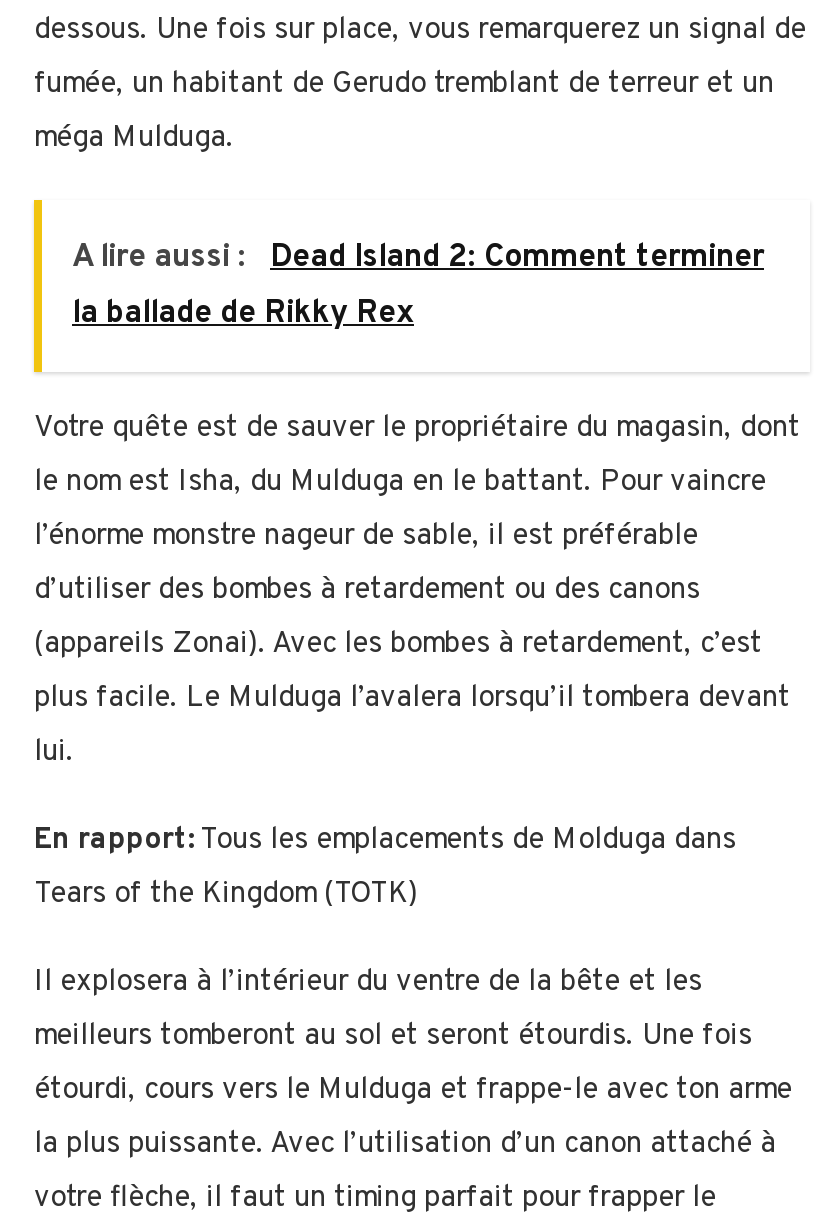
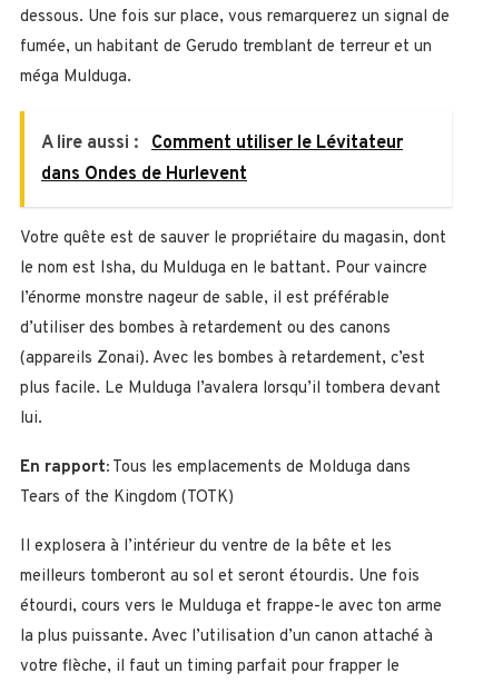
[72,238,764,334] A lire aussi : Dead Island 2: Comment terminer | la ballade de Rikky Rex -> [41,132,403,186] A lire aussi : Comment utiliser le Lévitateur | dans Ondes de Hurlevent

